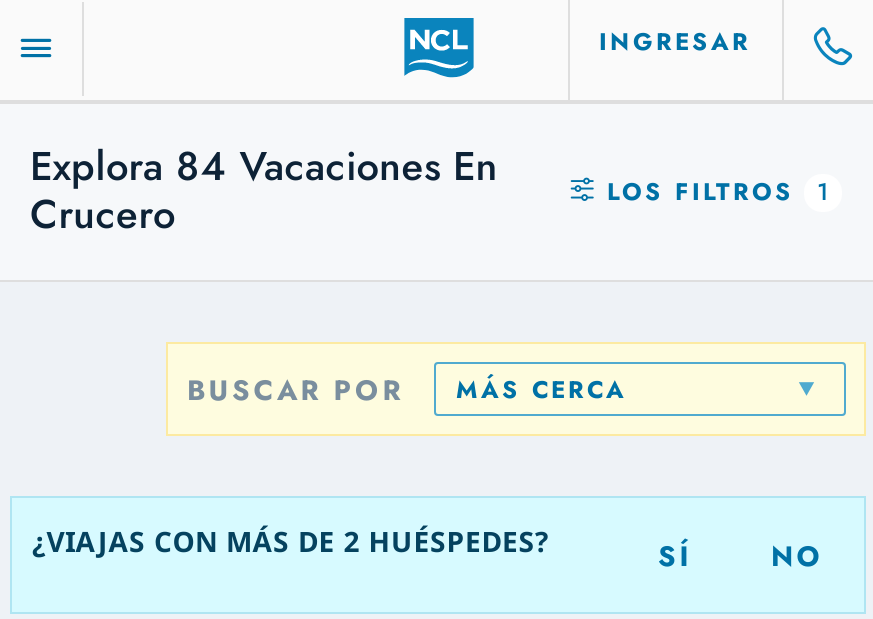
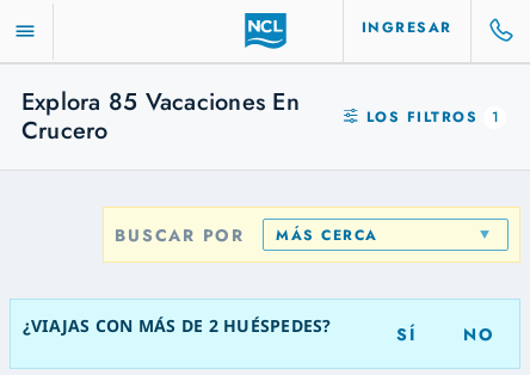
[30,138,498,196] Explora 84 Vacaciones En -> [21,85,300,119] Explora 85 Vacaciones En

